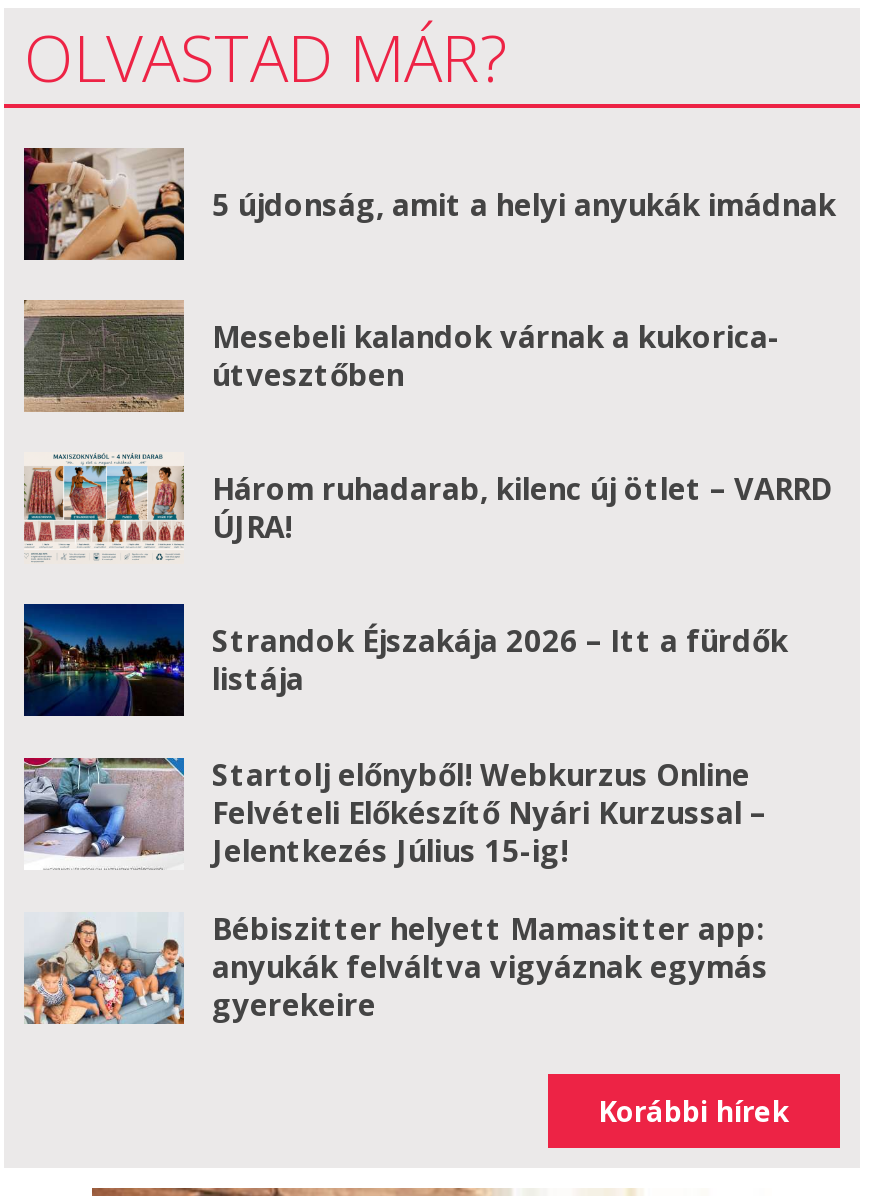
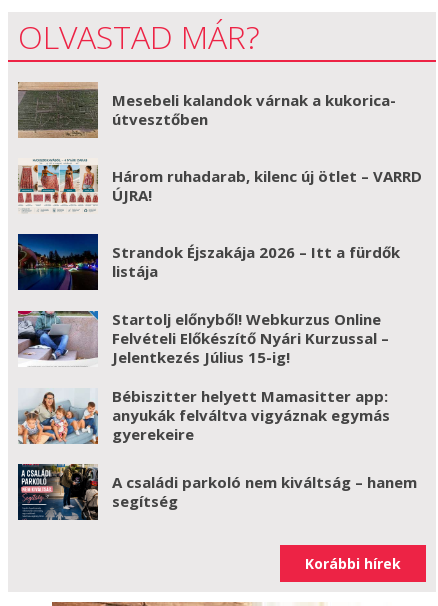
[22,146,836,262] [image] | 5 újdonság, amit a helyi anyukák imádnak -> none
moved [22,300,832,1024] -> [17,82,422,444]: [image] | Mesebeli kalandok várnak a kukorica- | útvesztőben | ... | anyukák felváltva vigyáznak egymás | gyerekeire
none -> [17,463,417,521] [image] | A családi parkoló nem kiváltság – hanem | segítség

